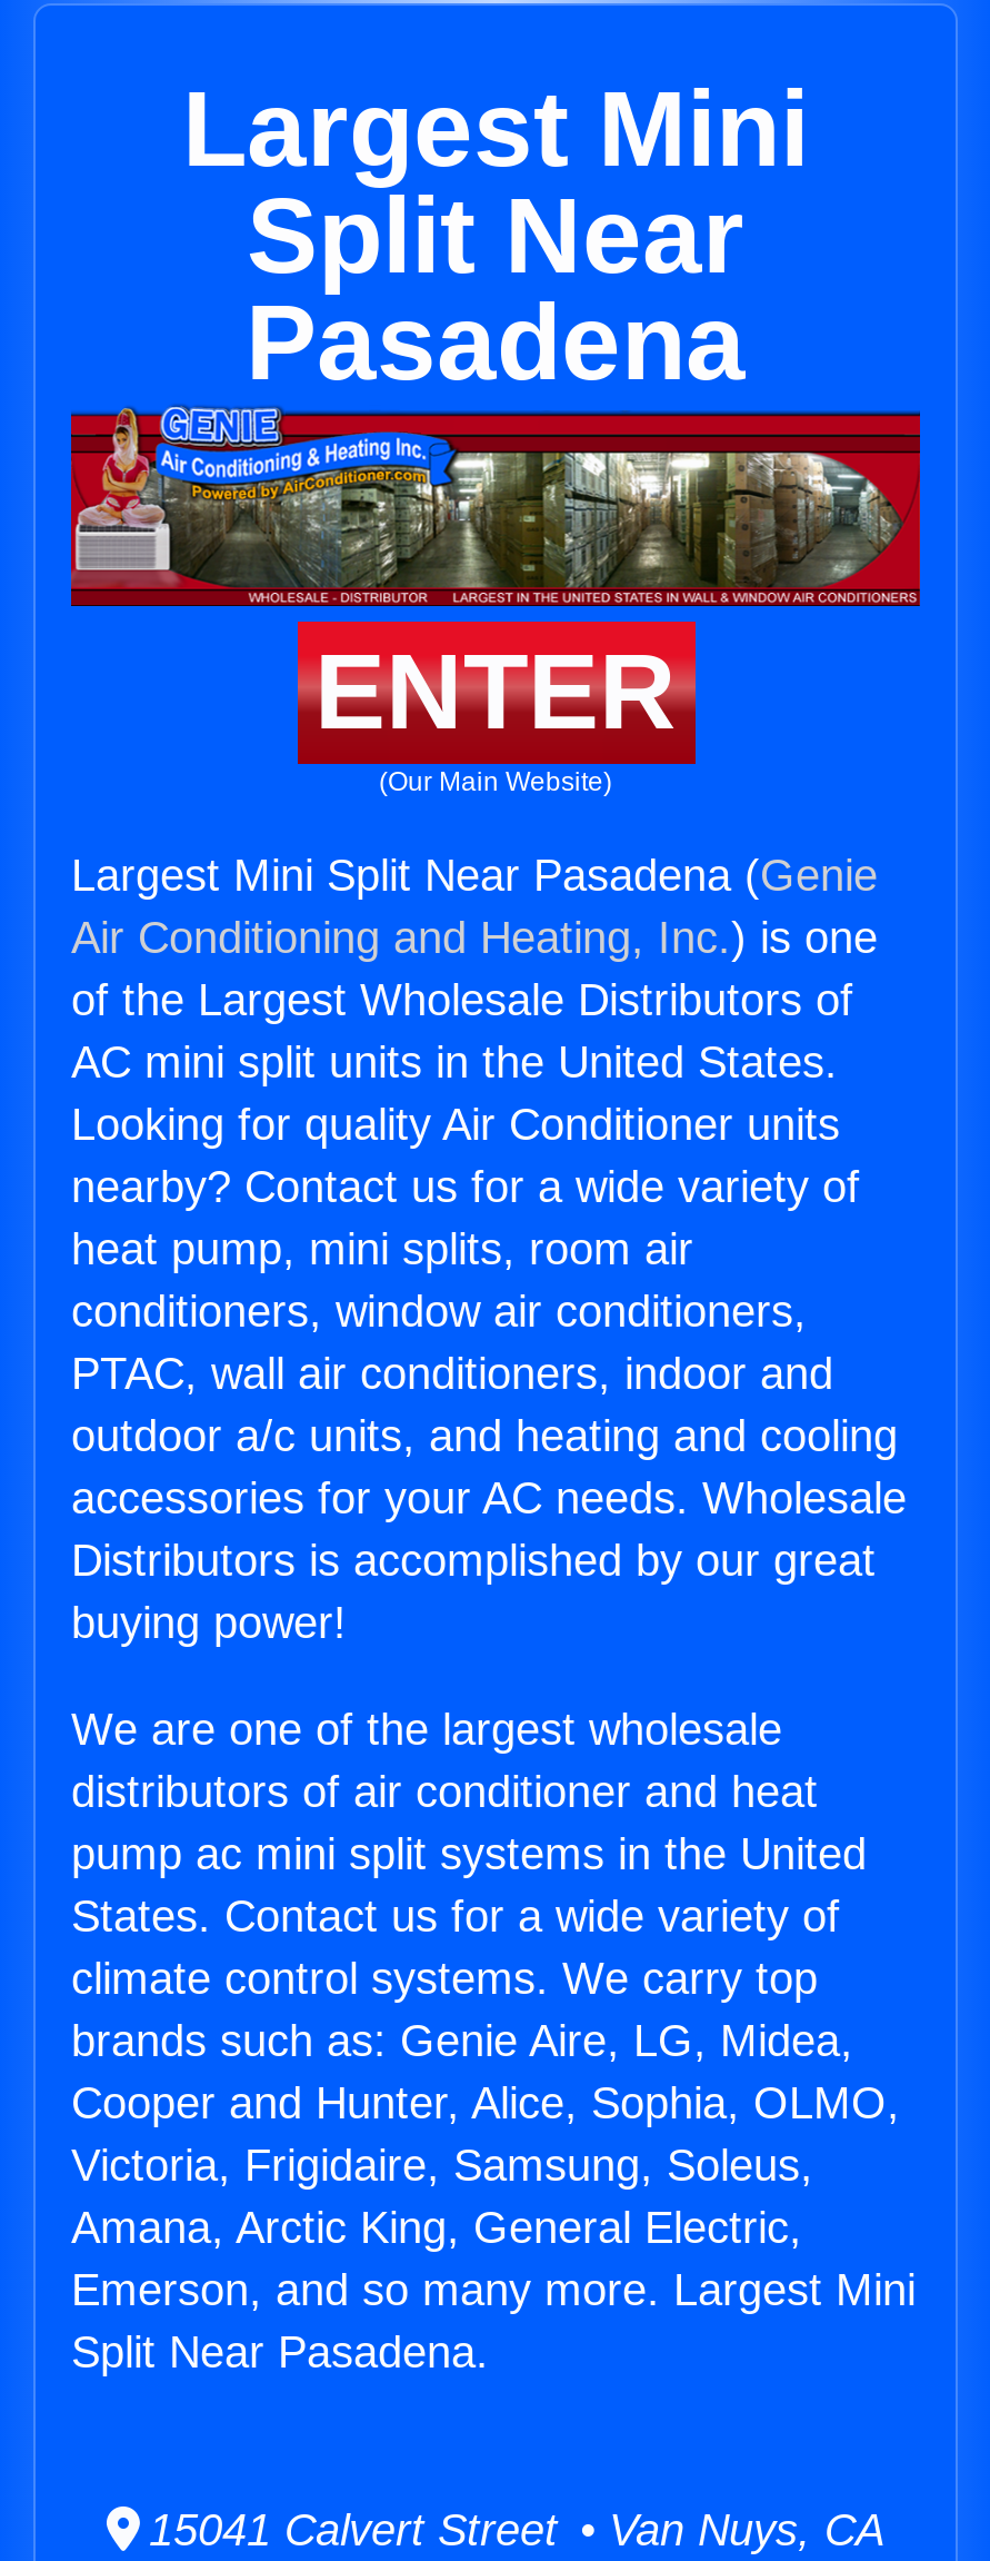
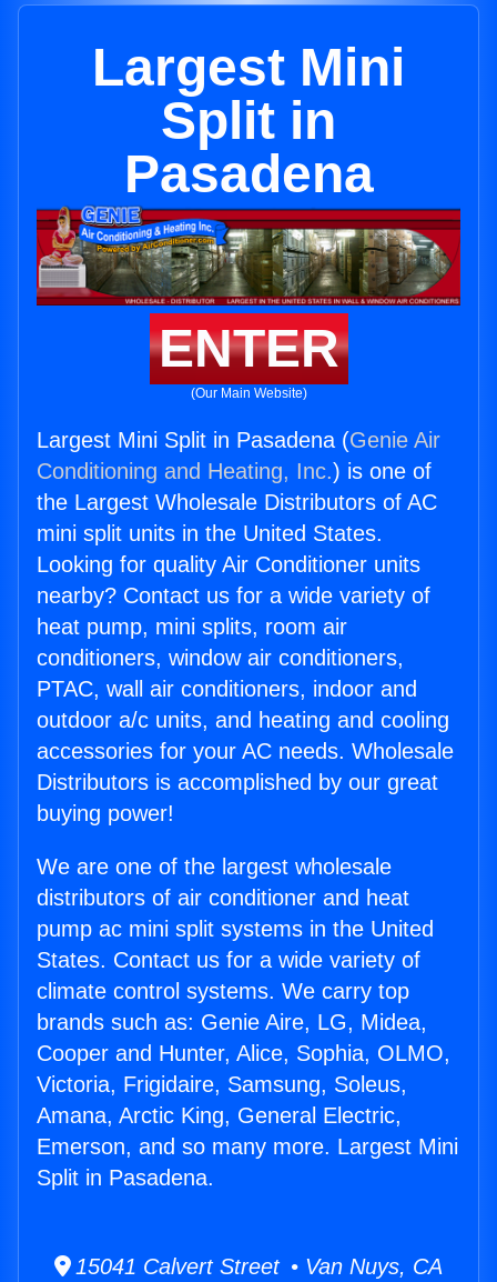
[247,177,744,295] Split Near -> [161,91,336,150] Split in
[71,851,878,1087] Largest Mini Split Near Pasadena (Genie | Air Conditioning and Heating, Inc.) is one | of the Largest Wholesale Distributors of | AC mini split units in the United States. -> [37,428,440,546] Largest Mini Split in Pasadena (Genie Air | Conditioning and Heating, Inc.) is one of | the Largest Wholesale Distributors of AC | mini split units in the United States.
[71,2328,489,2377] Split Near Pasadena. -> [37,1165,214,1190] Split in Pasadena.

